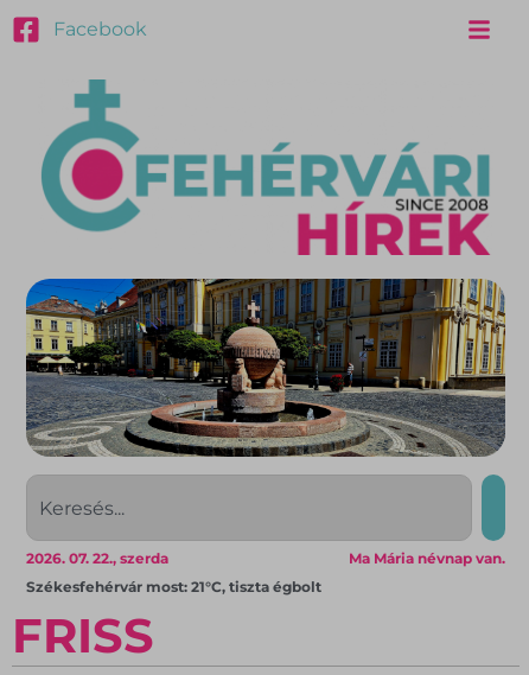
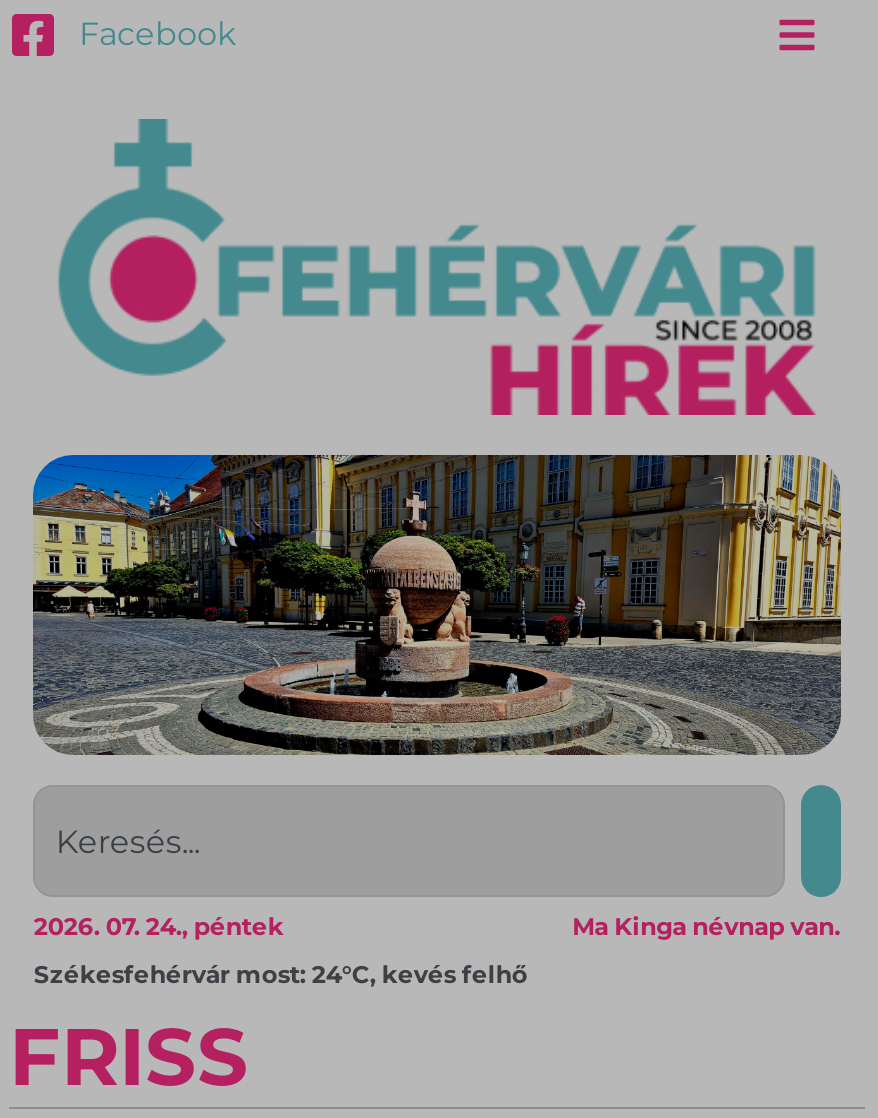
[27,549,505,567] Ma Mária névnap van. | 2026. 07. 22., szerda -> [34,911,840,941] Ma Kinga névnap van. | 2026. 07. 24., péntek
[27,578,322,596] Székesfehérvár most: 21°C, tiszta égbolt -> [34,959,528,989] Székesfehérvár most: 24°C, kevés felhő

